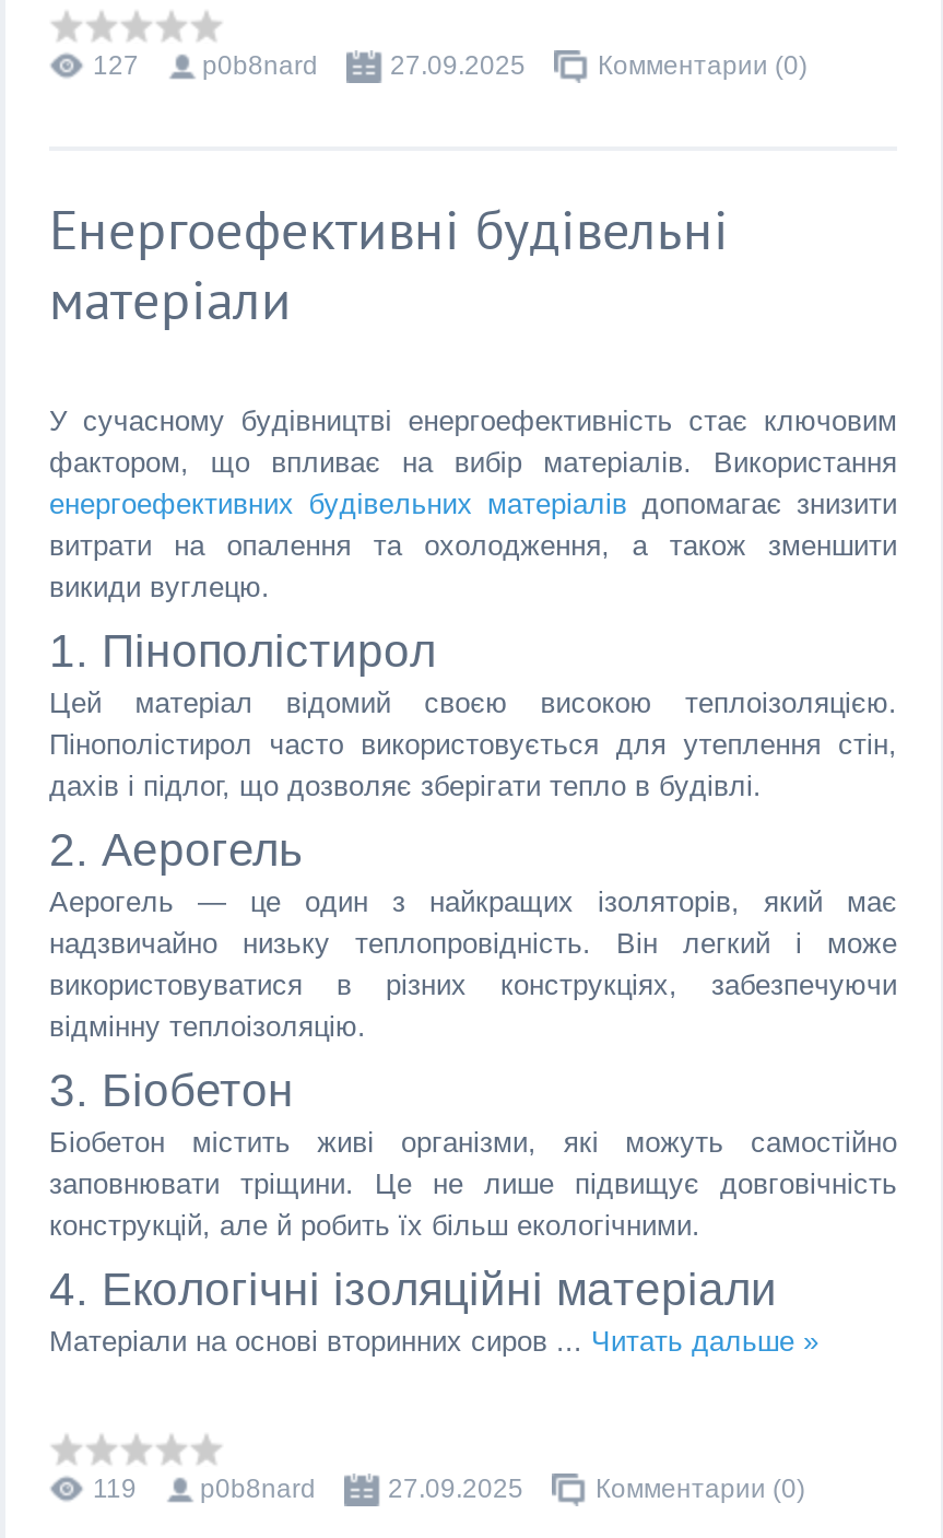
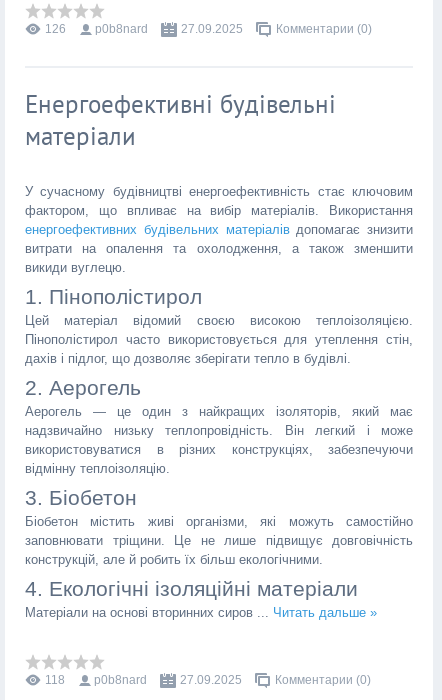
[93,51,139,82] 127 -> [45,22,66,36] 126
[93,1474,137,1505] 119 -> [45,673,65,687] 118

